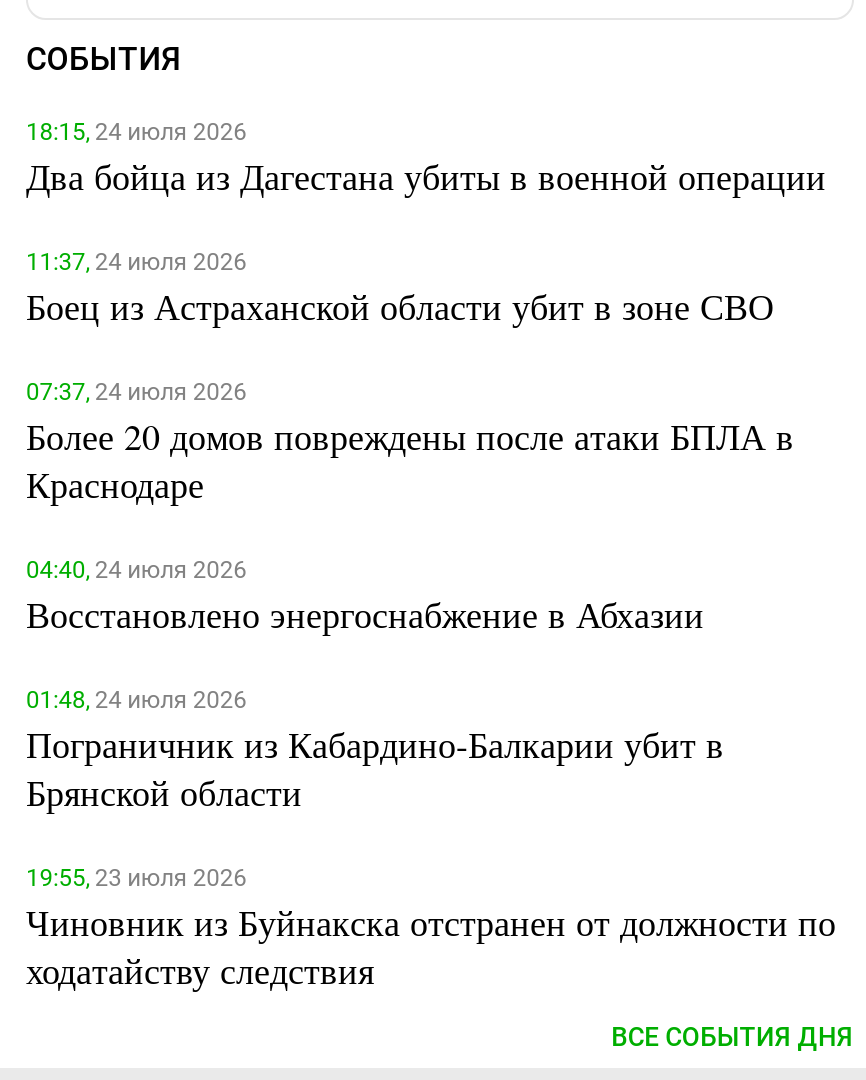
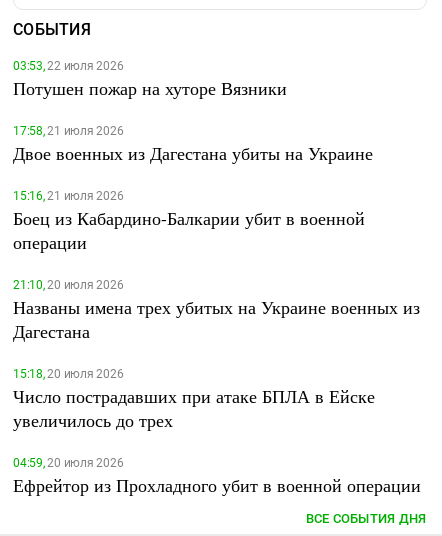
[26,118,826,200] 18:15, 24 июля 2026 | Два бойца из Дагестана убиты в военной операции -> [13,59,287,100] 03:53, 22 июля 2026 | Потушен пожар на хуторе Вязники
[26,248,774,330] 11:37, 24 июля 2026 | Боец из Астраханской области убит в зоне СВО -> [13,124,373,165] 17:58, 21 июля 2026 | Двое военных из Дагестана убиты на Украине
[26,378,794,508] 07:37, 24 июля 2026 | Более 20 домов повреждены после атаки БПЛА в | Краснодаре -> [13,189,365,254] 15:16, 21 июля 2026 | Боец из Кабардино-Балкарии убит в военной | операции
[26,556,704,638] 04:40, 24 июля 2026 | Восстановлено энергоснабжение в Абхазии -> [13,278,420,343] 21:10, 20 июля 2026 | Названы имена трех убитых на Украине военных из | Дагестана
[26,686,724,816] 01:48, 24 июля 2026 | Пограничник из Кабардино-Балкарии убит в | Брянской области -> [13,367,375,432] 15:18, 20 июля 2026 | Число пострадавших при атаке БПЛА в Ейске | увеличилось до трех
[26,864,836,994] 19:55, 23 июля 2026 | Чиновник из Буйнакска отстранен от должности по | ходатайству следствия -> [13,456,421,497] 04:59, 20 июля 2026 | Ефрейтор из Прохладного убит в военной операции

